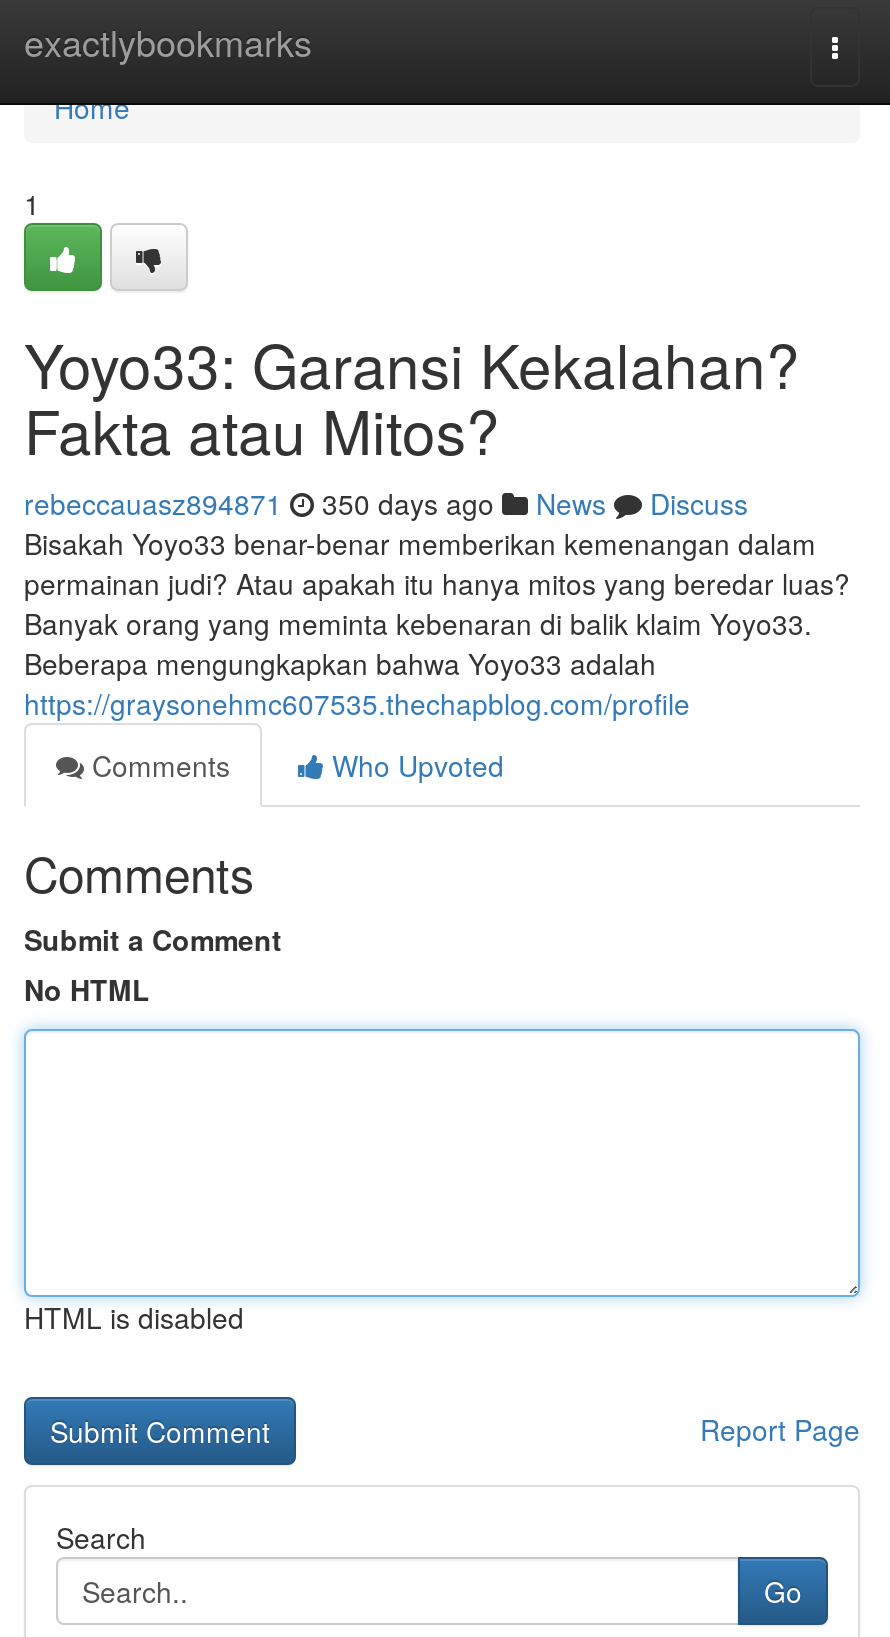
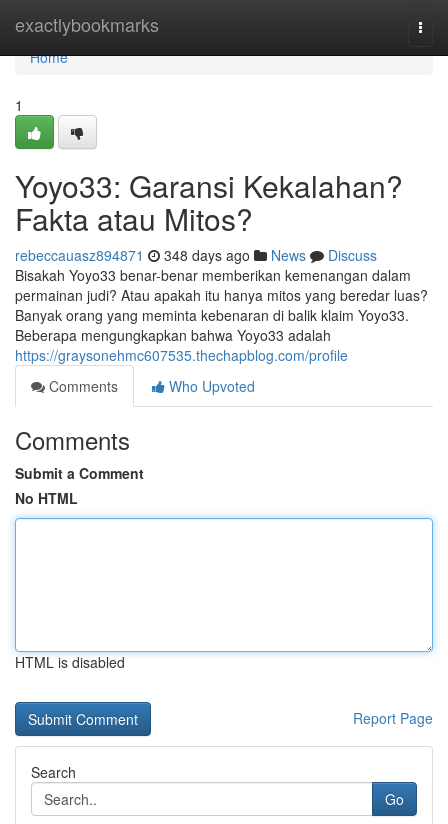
[24,483,748,523] rebeccauasz894871 350 days ago News Discuss -> [15,245,377,265] rebeccauasz894871 348 days ago News Discuss

